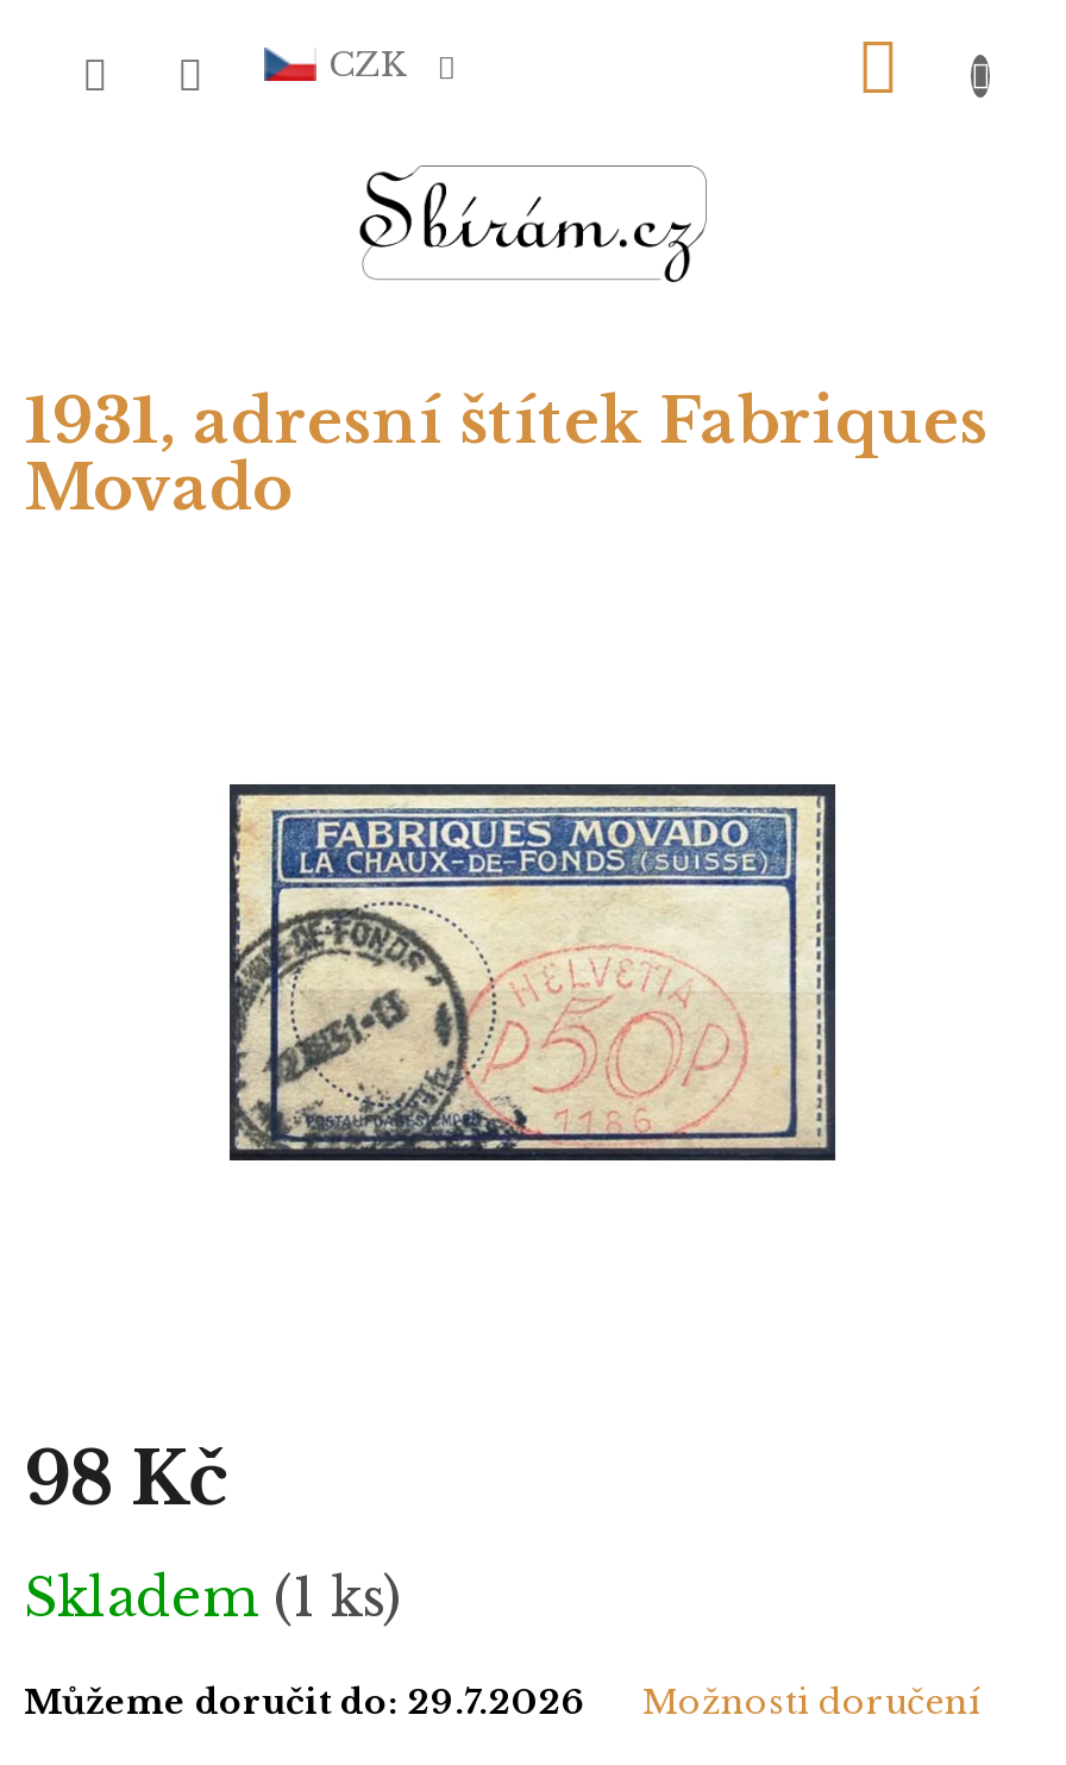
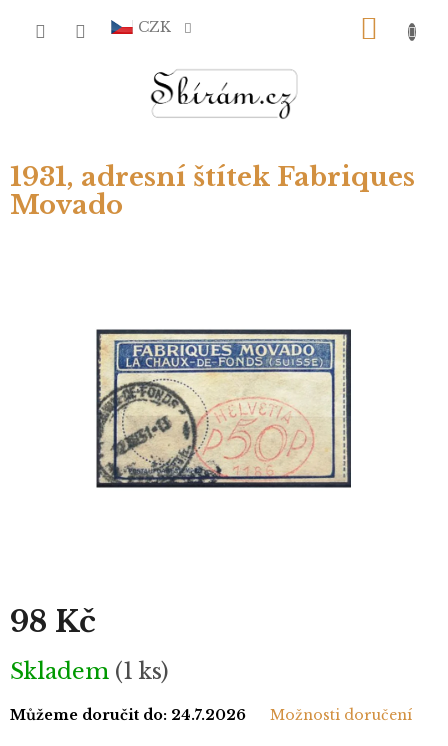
[24,1681,585,1724] Můžeme doručit do: 29.7.2026 -> [10,706,246,724] Můžeme doručit do: 24.7.2026

